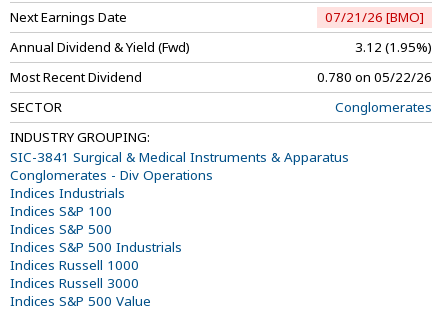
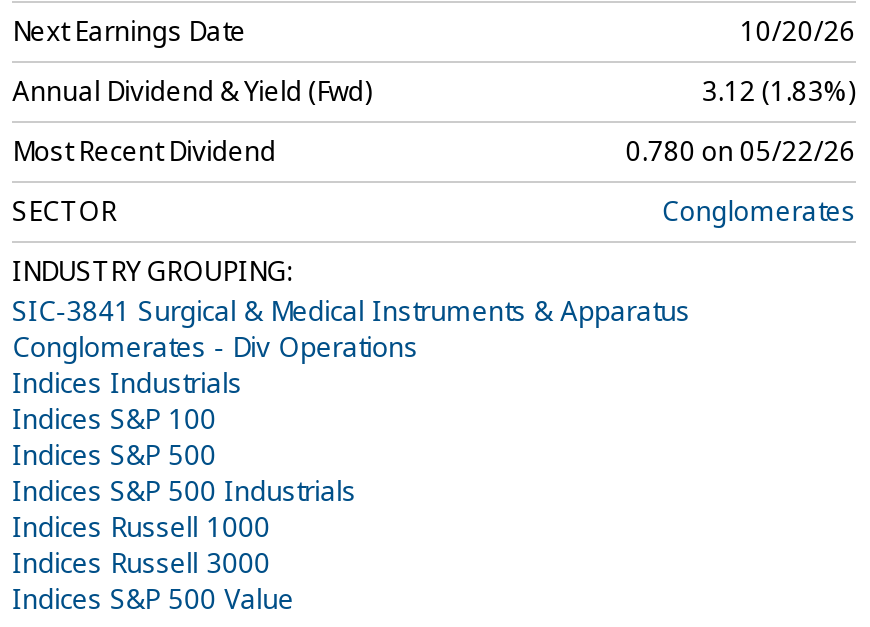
[325,8,424,26] 07/21/26 [BMO] -> [740,13,856,49] 10/20/26
[355,38,432,56] 3.12 (1.95%) -> [702,73,856,109] 3.12 (1.83%)

